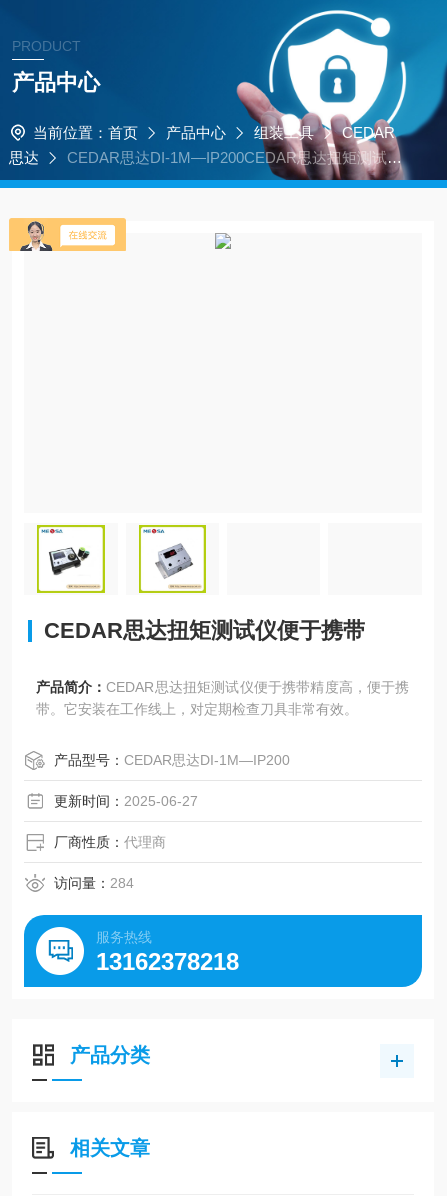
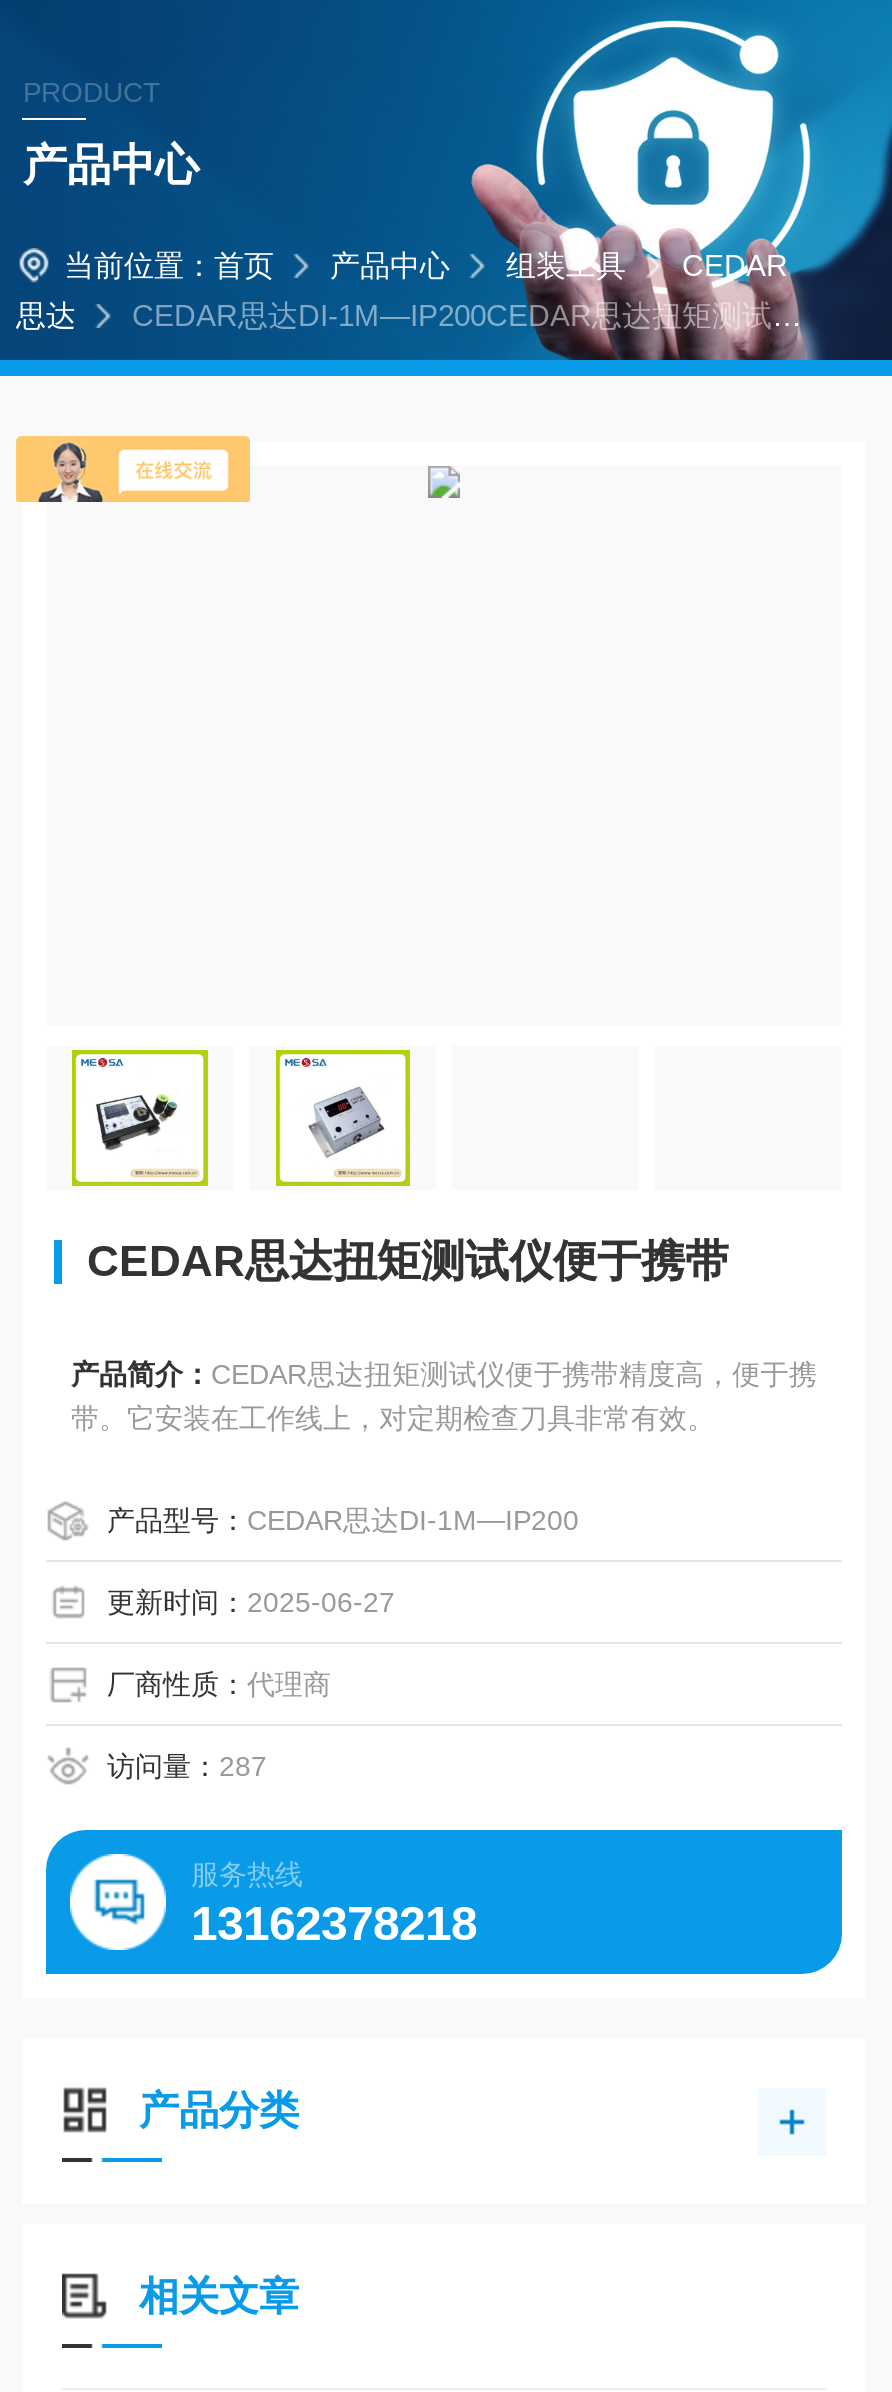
[54,875,134,891] 访问量：284 -> [107,1750,267,1782] 访问量：287

